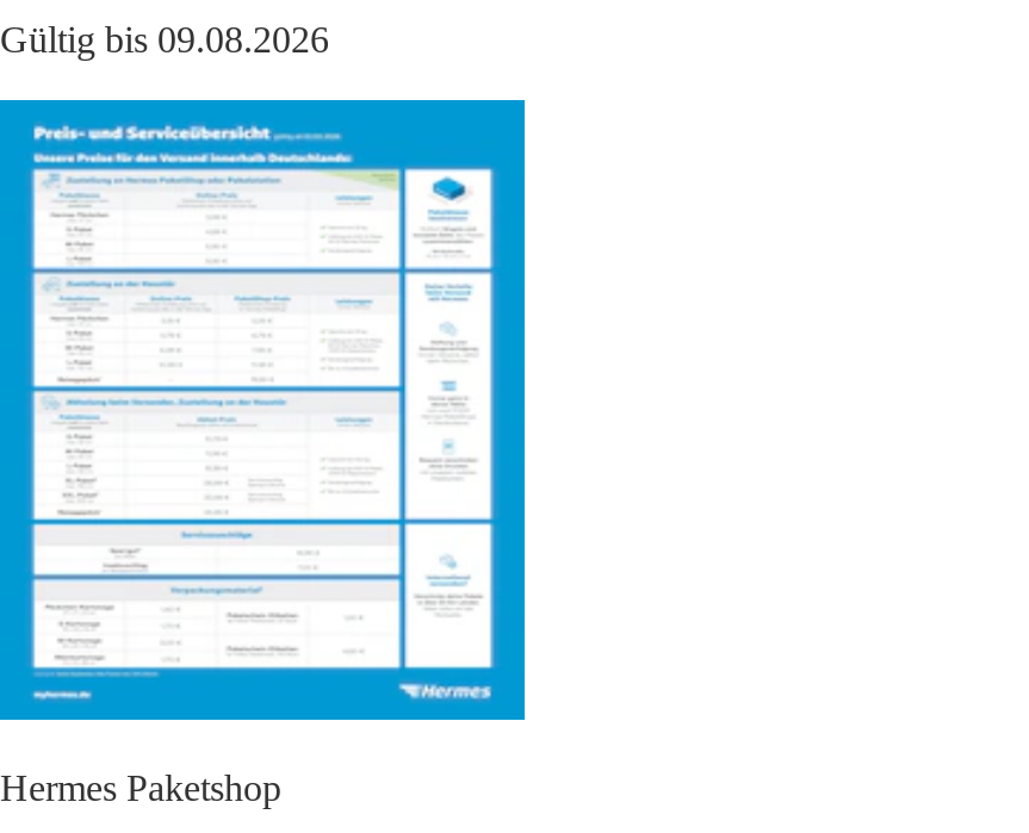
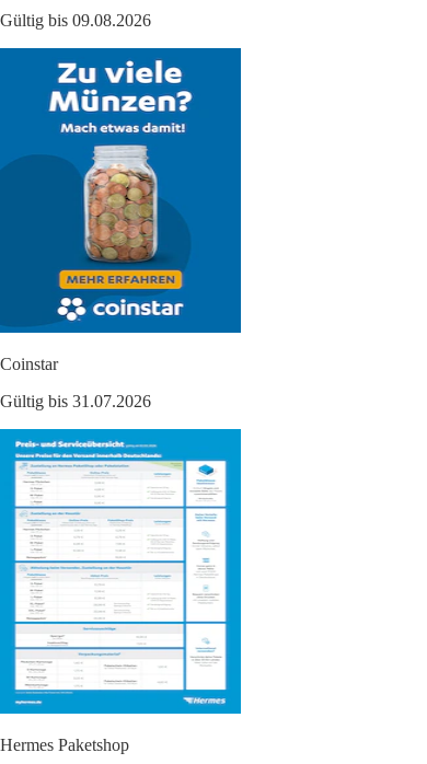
none -> [0,48,241,410] [image] | Coinstar | Gültig bis 31.07.2026

